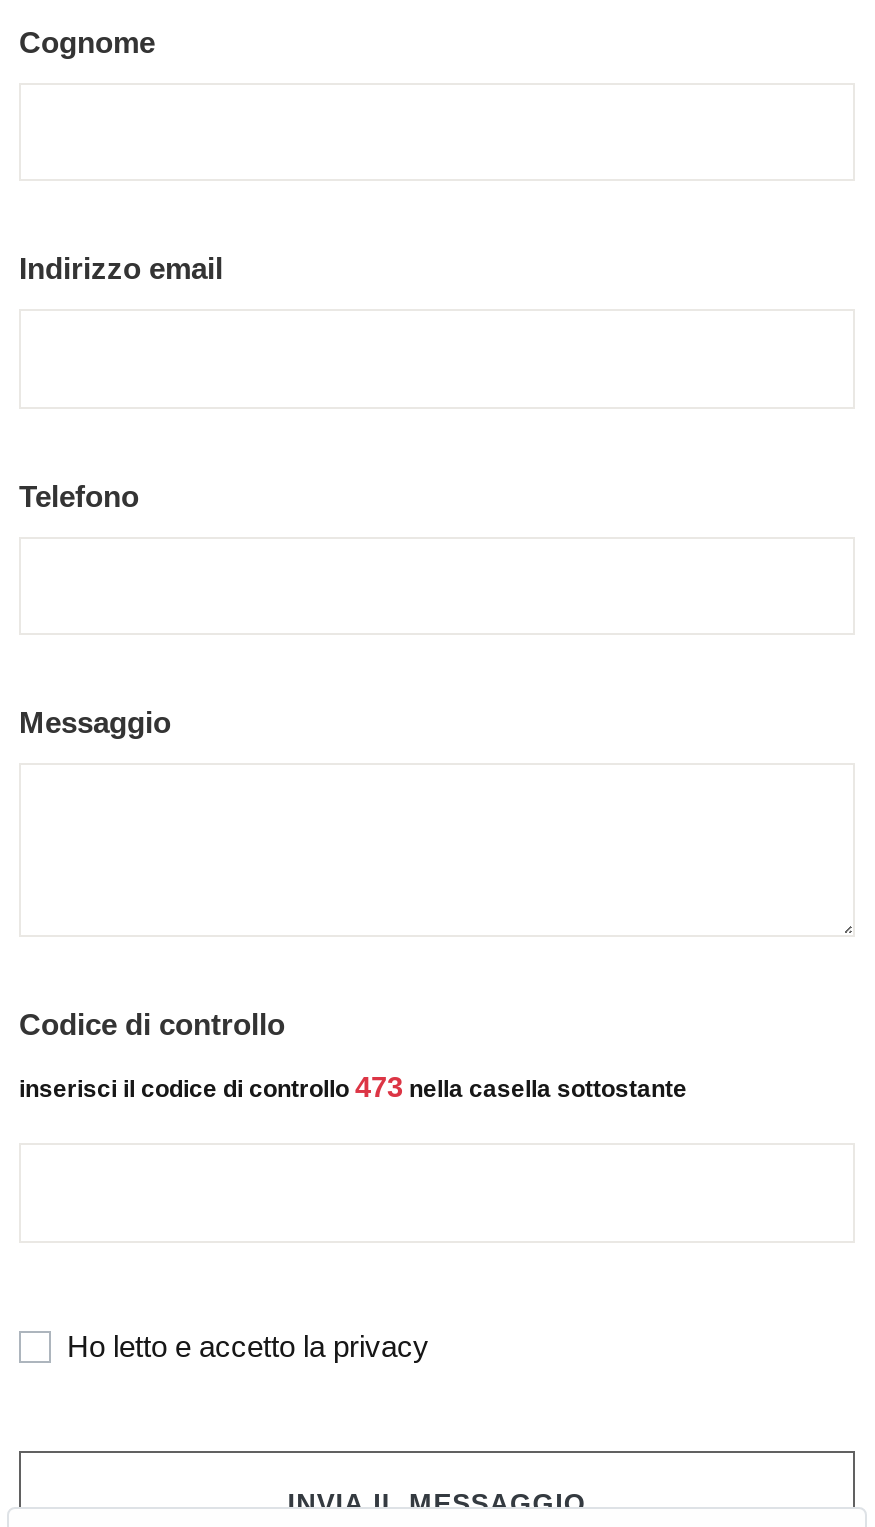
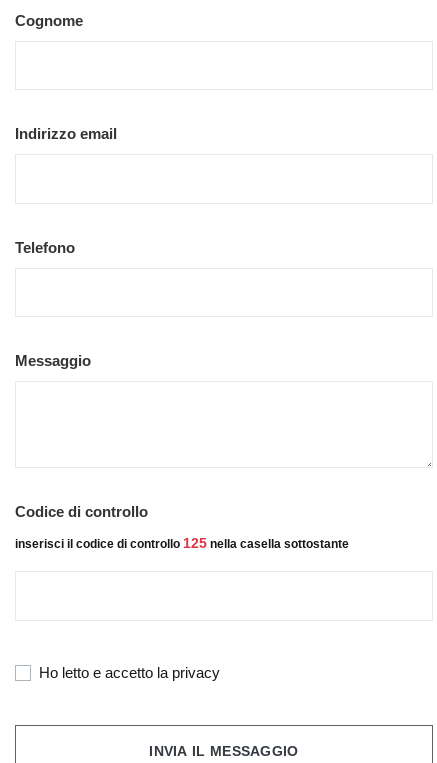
[19,1072,687,1104] inserisci il codice di controllo 473 nella casella sottostante -> [15,535,349,551] inserisci il codice di controllo 125 nella casella sottostante

